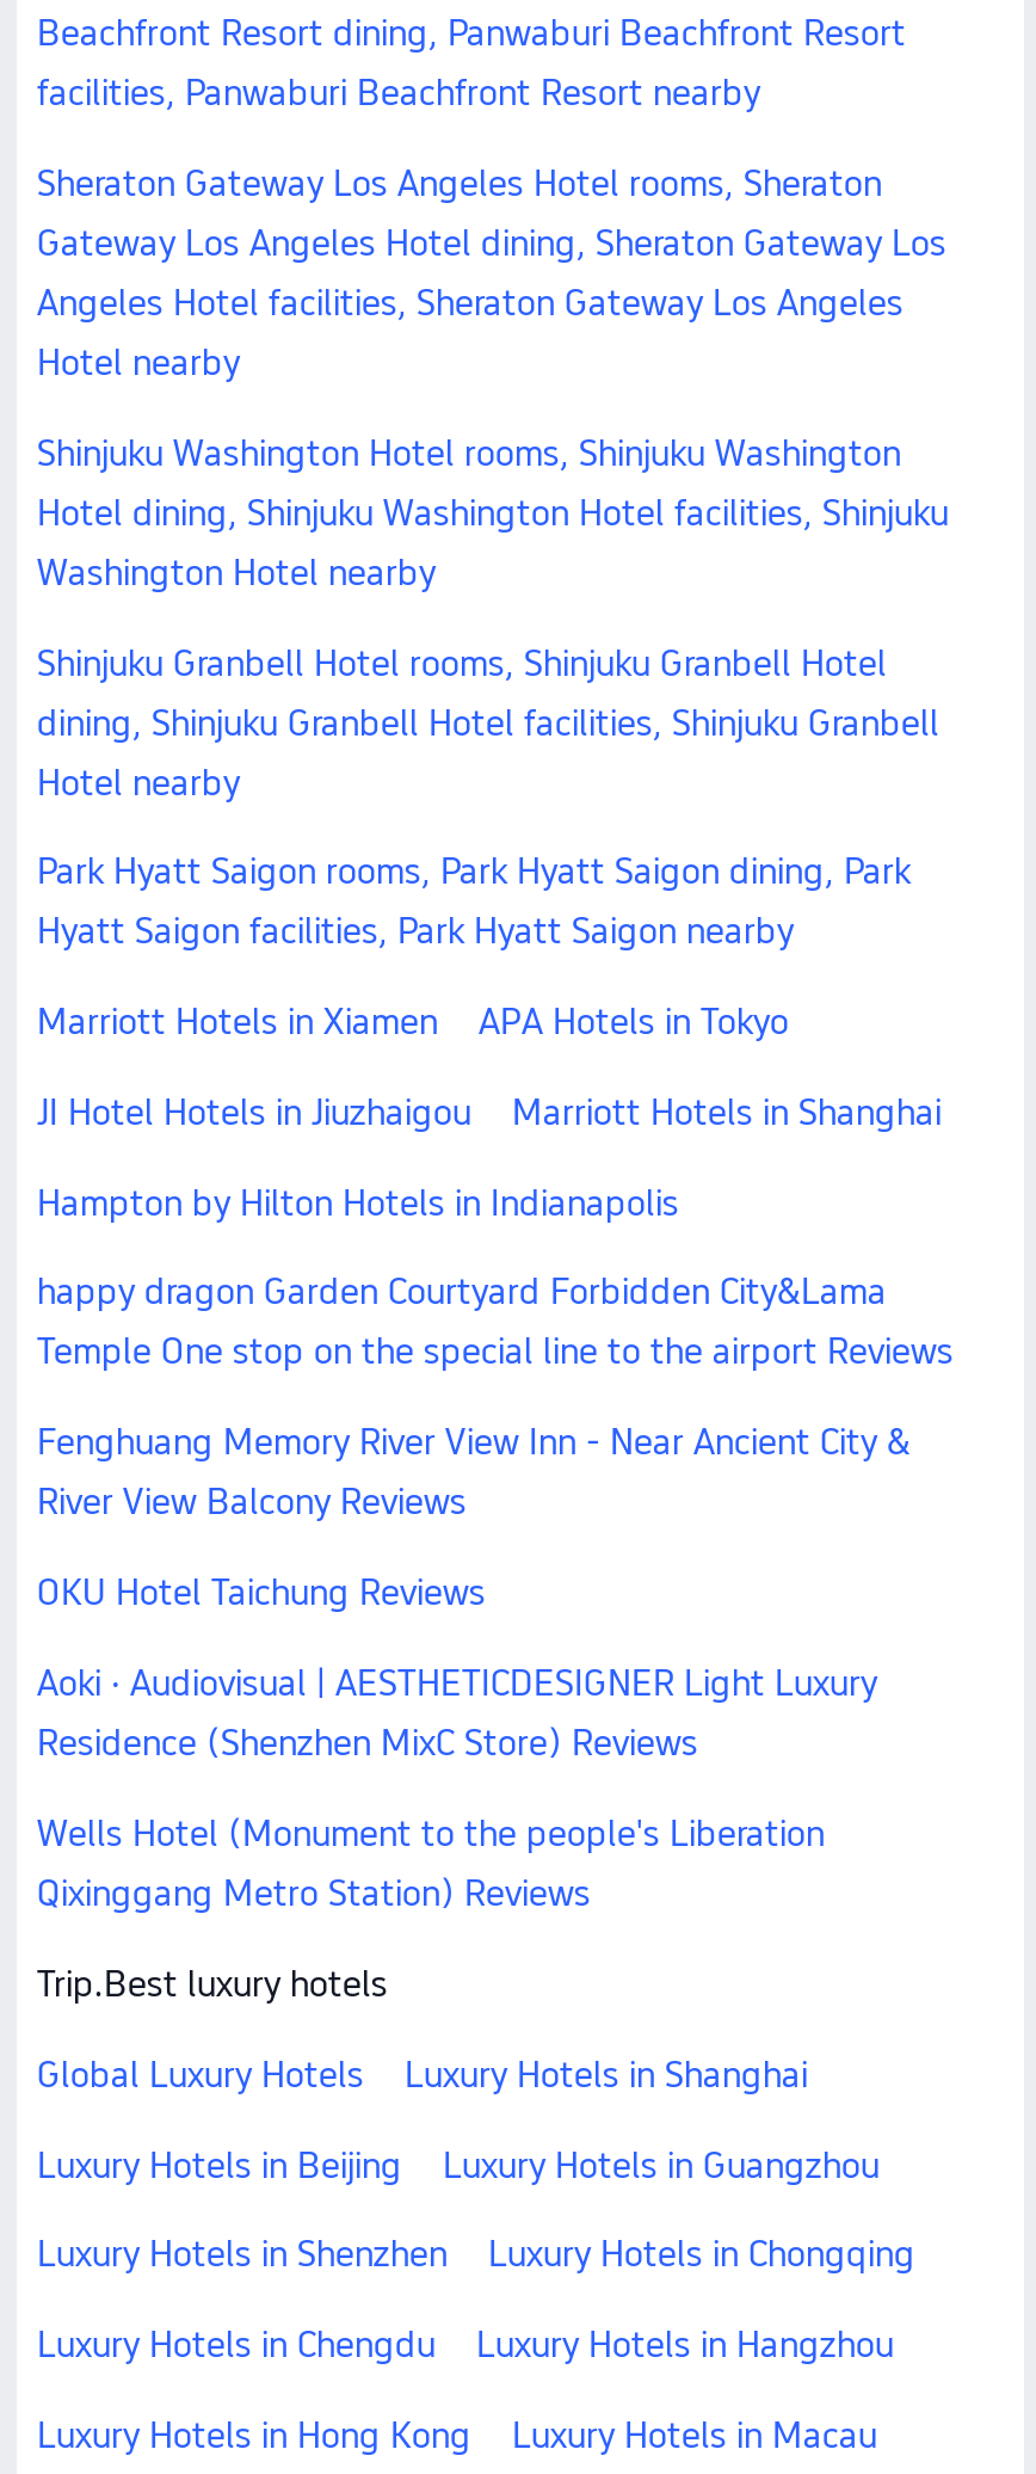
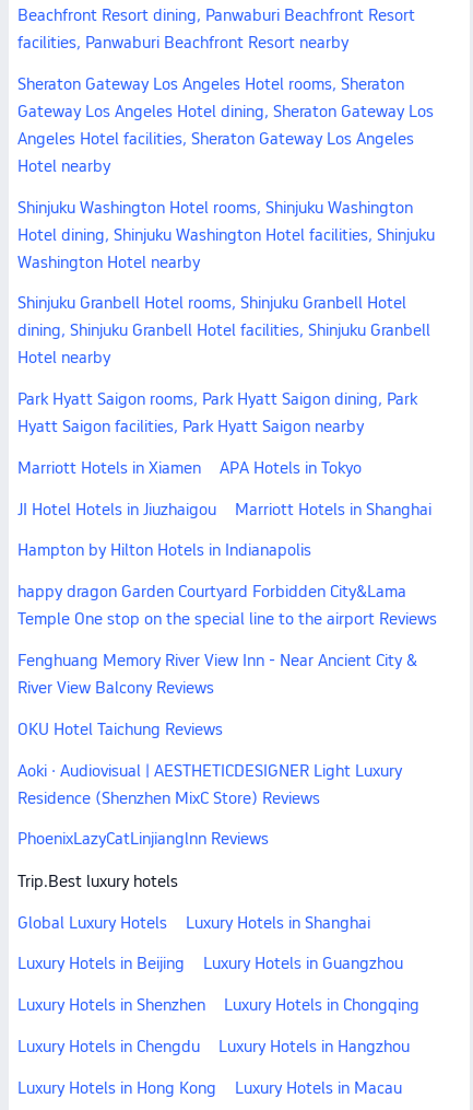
[37,1811,824,1914] Wells Hotel (Monument to the people's Liberation | Qixinggang Metro Station) Reviews -> [18,829,269,849] PhoenixLazyCatLinjianglnn Reviews

